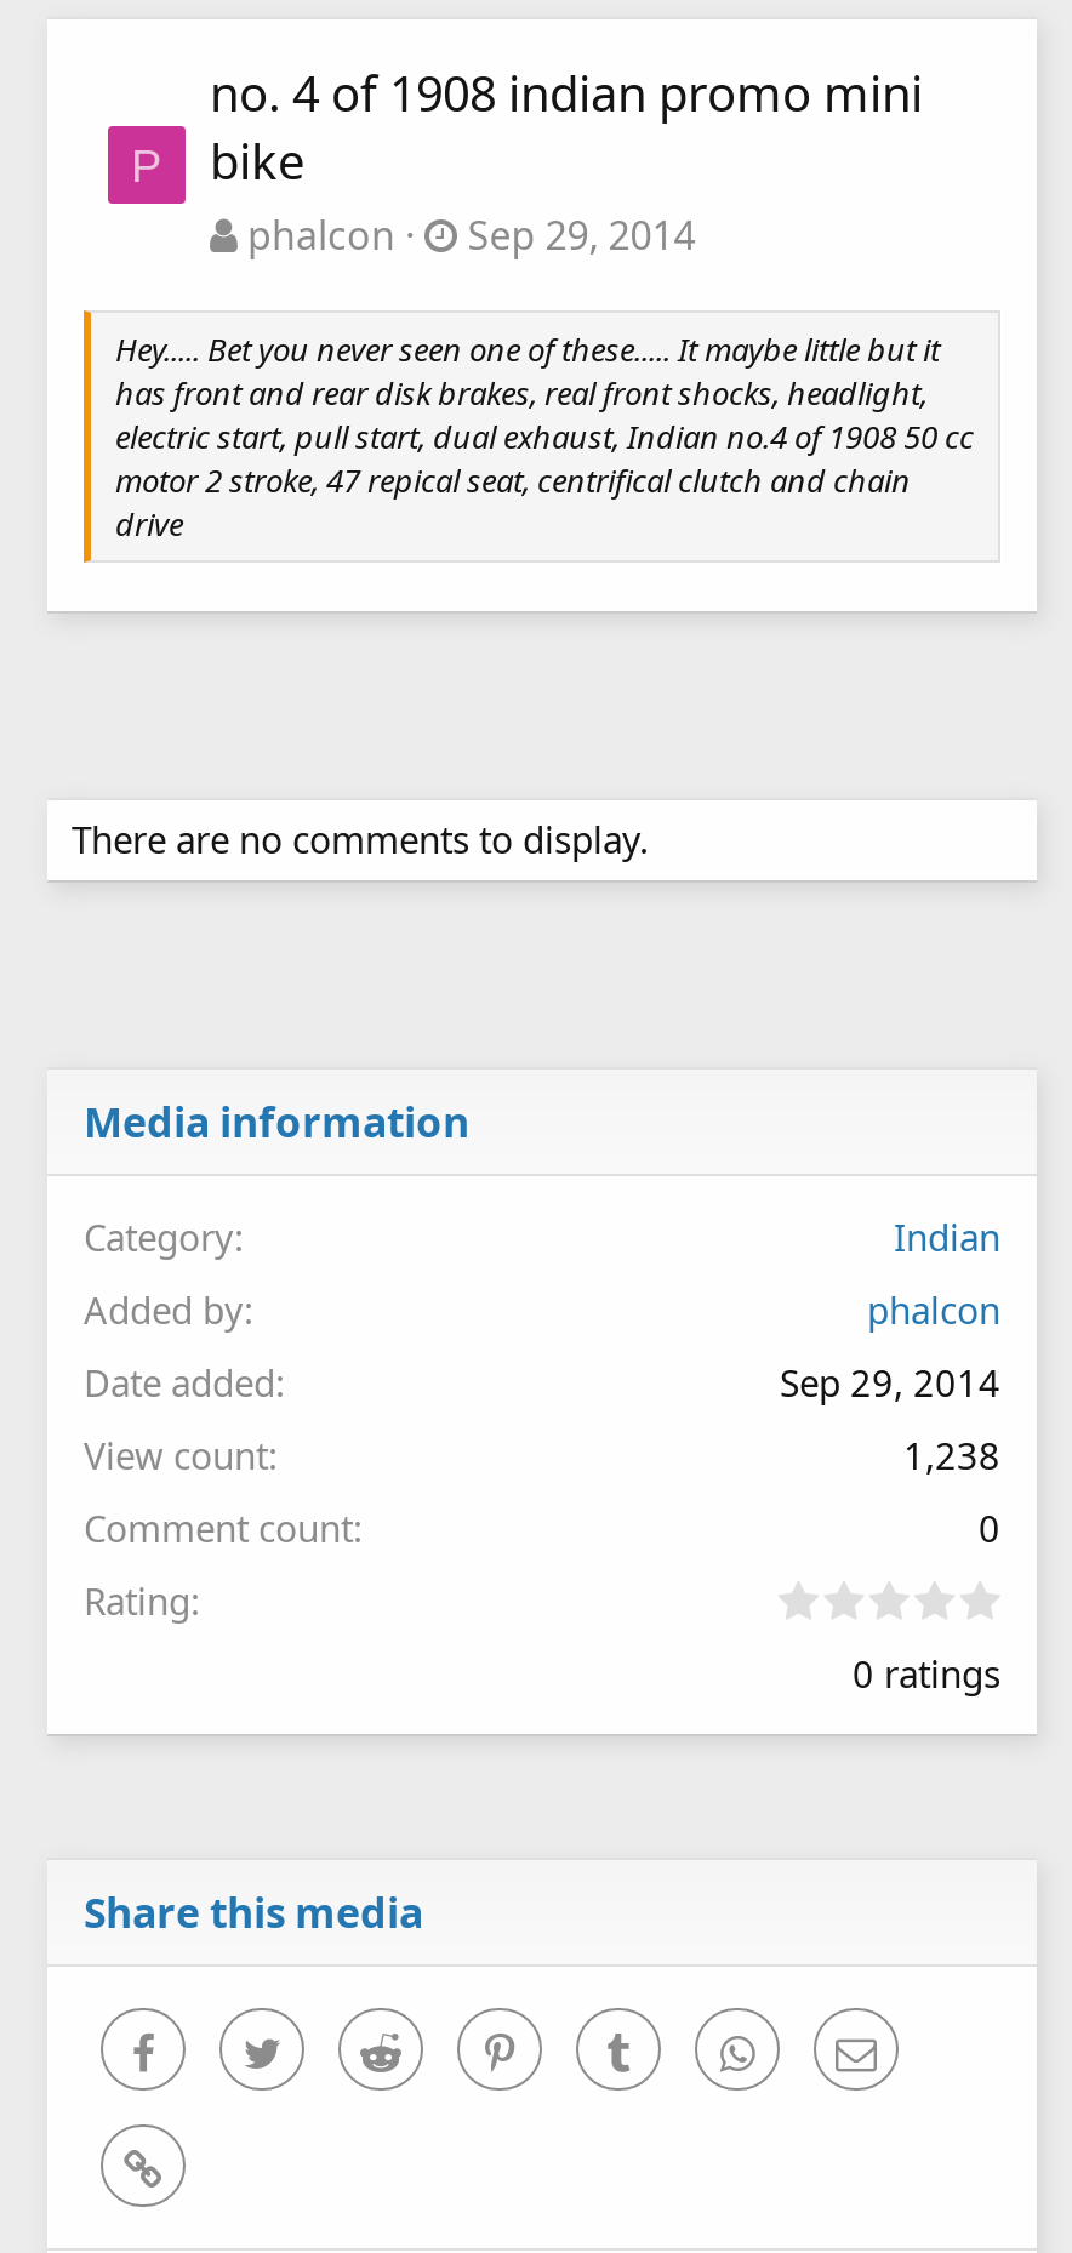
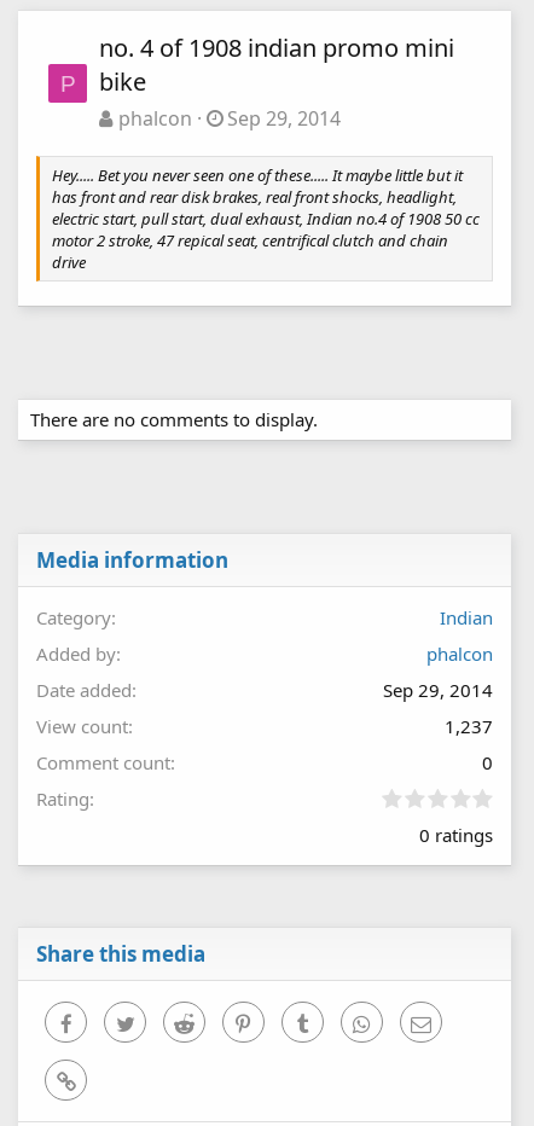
[903,1431,1000,1479] 1,238 -> [445,714,493,738] 1,237

